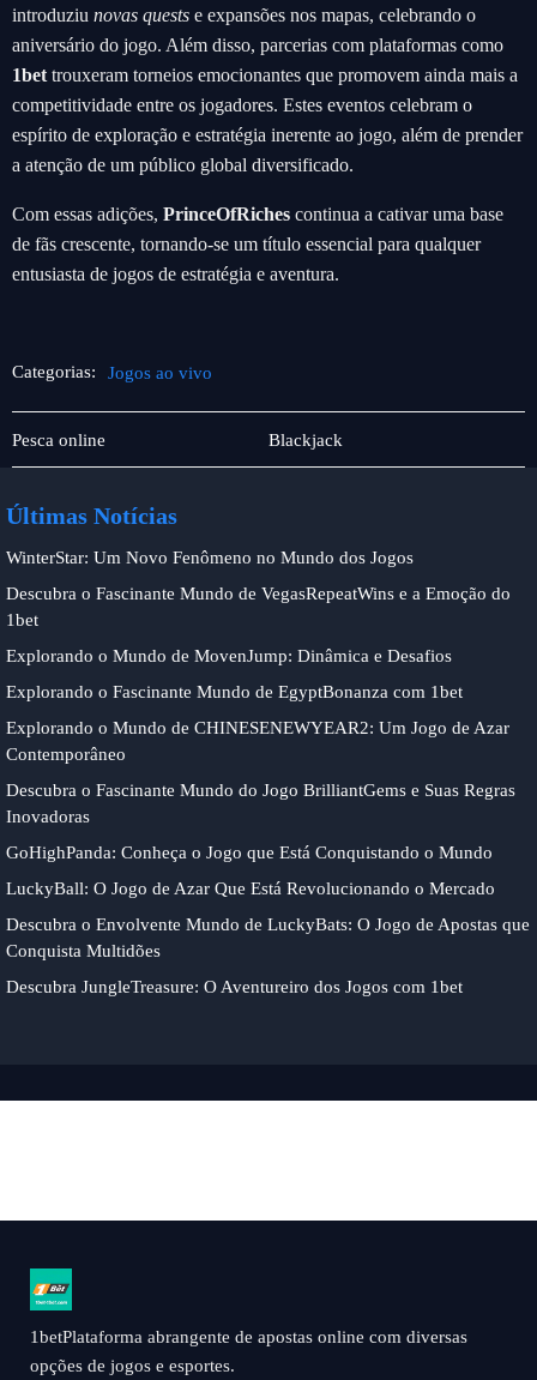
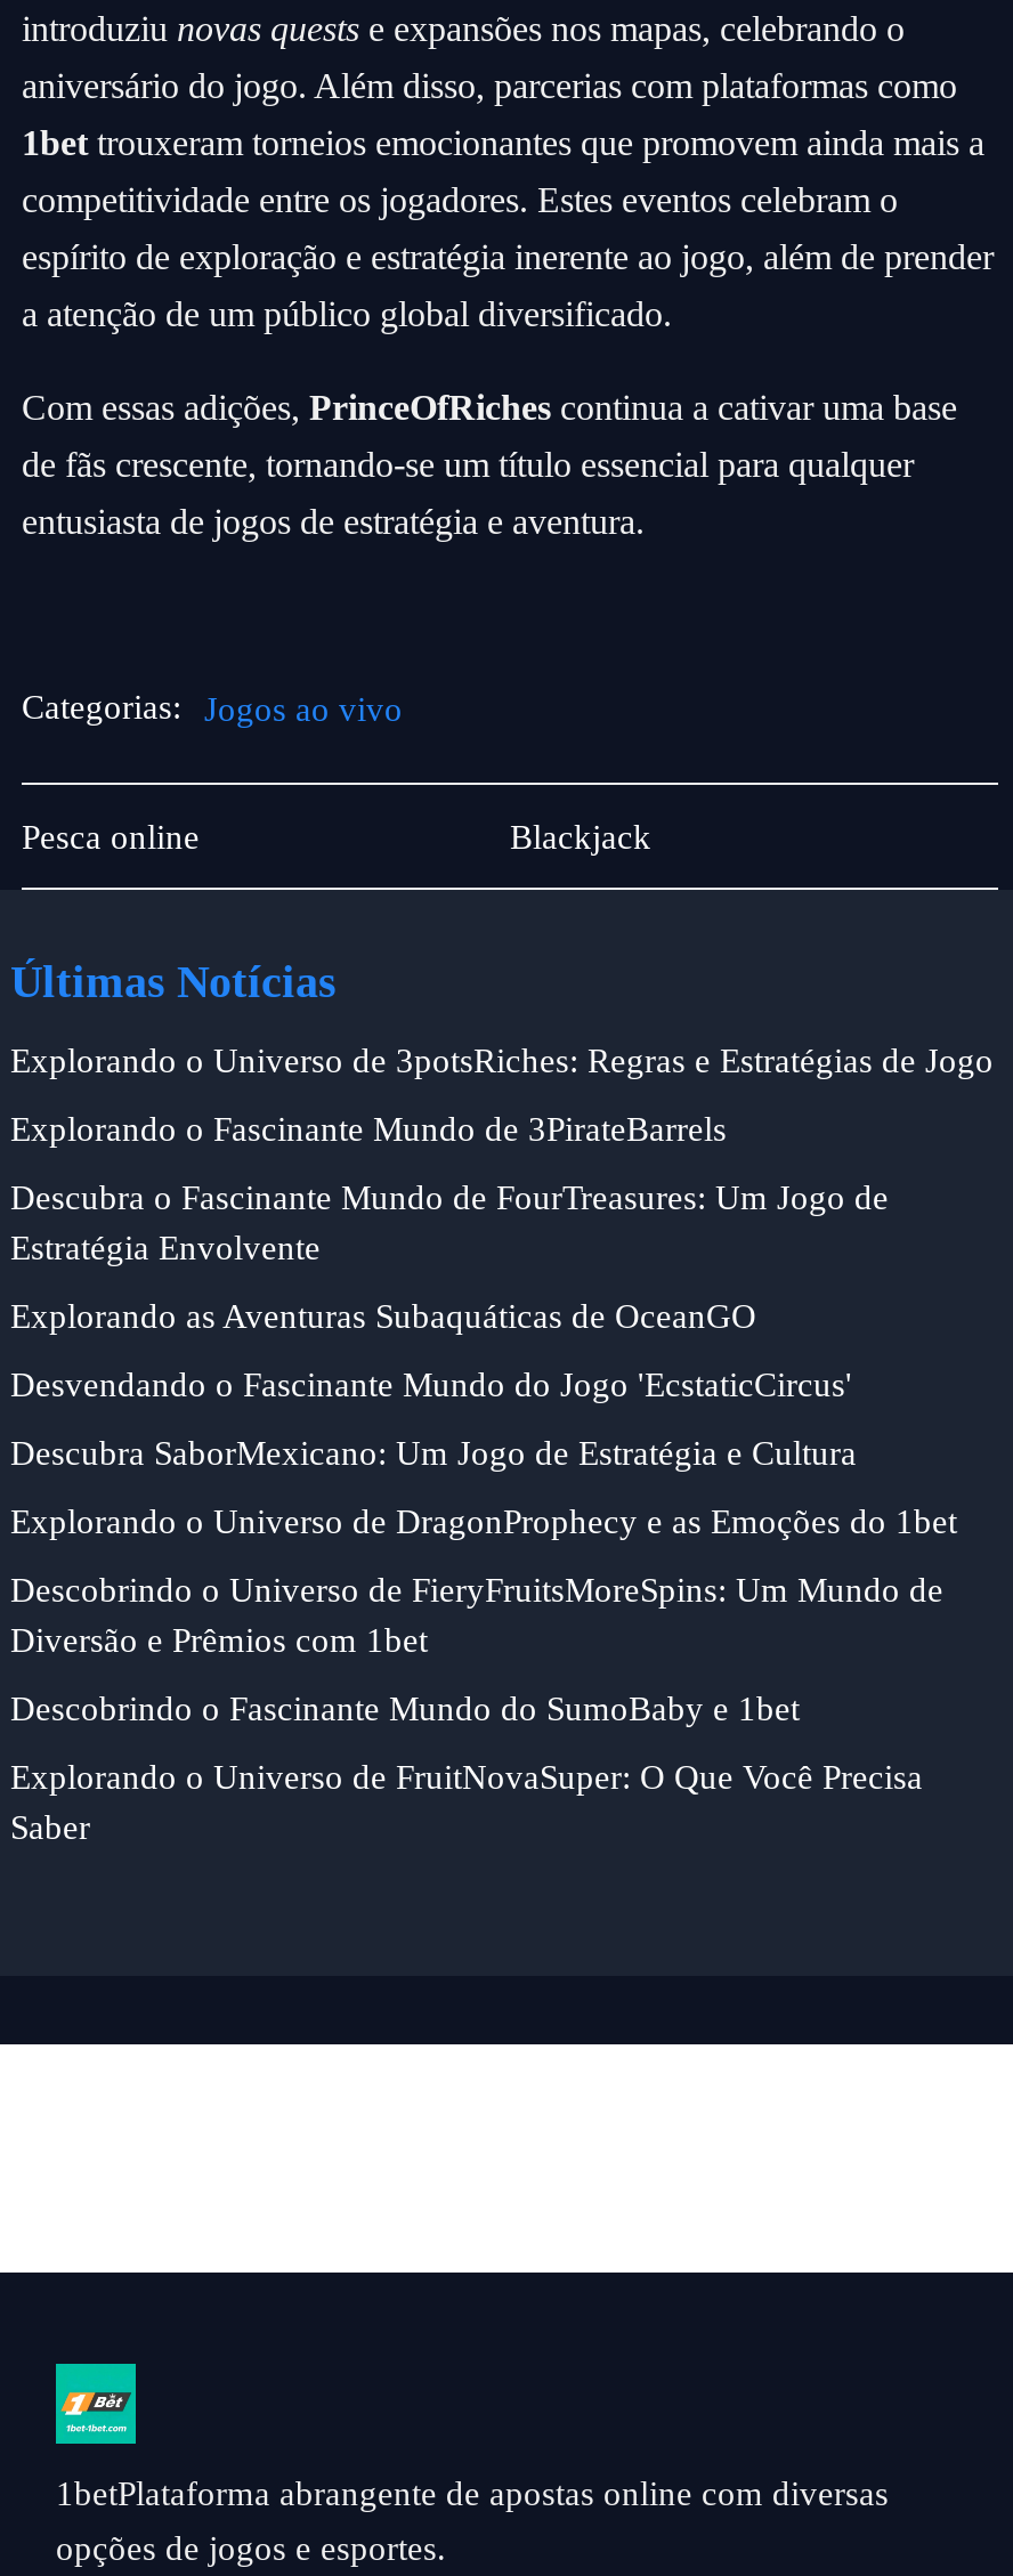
[6,548,414,567] WinterStar: Um Novo Fenômeno no Mundo dos Jogos -> [10,1043,994,1079] Explorando o Universo de 3potsRiches: Regras e Estratégias de Jogo
[6,584,511,629] Descubra o Fascinante Mundo de VegasRepeatWins e a Emoção do | 1bet -> [10,1111,727,1148] Explorando o Fascinante Mundo de 3PirateBarrels
[6,646,452,665] Explorando o Mundo de MovenJump: Dinâmica e Desafios -> [10,1180,889,1266] Descubra o Fascinante Mundo de FourTreasures: Um Jogo de | Estratégia Envolvente
[6,682,463,701] Explorando o Fascinante Mundo de EgyptBonanza com 1bet -> [10,1298,756,1335] Explorando as Aventuras Subaquáticas de OceanGO
[6,718,509,764] Explorando o Mundo de CHINESENEWYEAR2: Um Jogo de Azar | Contemporâneo -> [10,1367,852,1403] Desvendando o Fascinante Mundo do Jogo 'EcstaticCircus'
[6,781,515,826] Descubra o Fascinante Mundo do Jogo BrilliantGems e Suas Regras | Inovadoras -> [10,1435,857,1472] Descubra SaborMexicano: Um Jogo de Estratégia e Cultura
[6,843,493,862] GoHighPanda: Conheça o Jogo que Está Conquistando o Mundo -> [10,1504,957,1540] Explorando o Universo de DragonProphecy e as Emoções do 1bet
[6,879,495,898] LuckyBall: O Jogo de Azar Que Está Revolucionando o Mercado -> [10,1572,943,1659] Descobrindo o Universo de FieryFruitsMoreSpins: Um Mundo de | Diversão e Prêmios com 1bet
[6,915,530,960] Descubra o Envolvente Mundo de LuckyBats: O Jogo de Apostas que | Conquista Multidões -> [10,1691,800,1727] Descobrindo o Fascinante Mundo do SumoBaby e 1bet
[6,977,463,996] Descubra JungleTreasure: O Aventureiro dos Jogos com 1bet -> [10,1759,923,1846] Explorando o Universo de FruitNovaSuper: O Que Você Precisa | Saber

